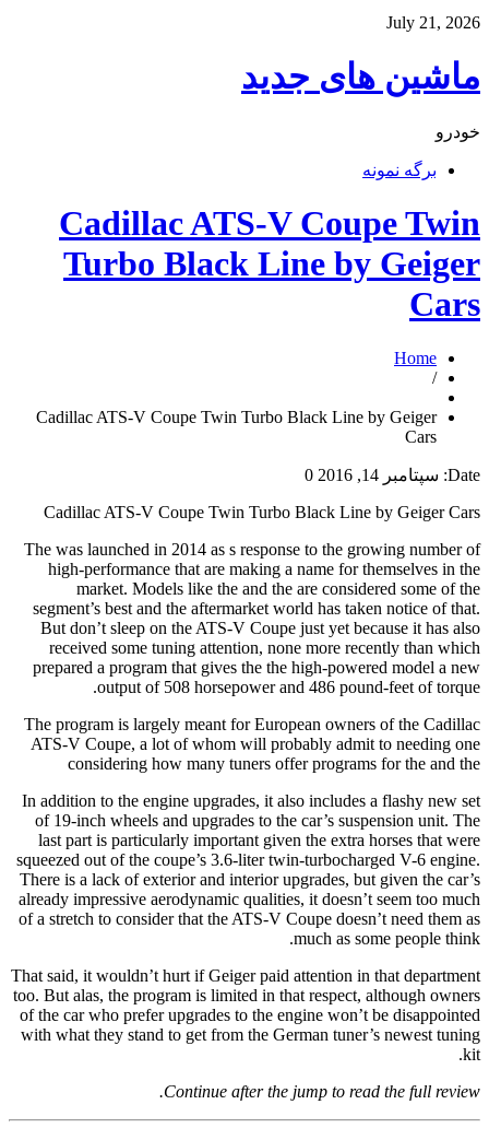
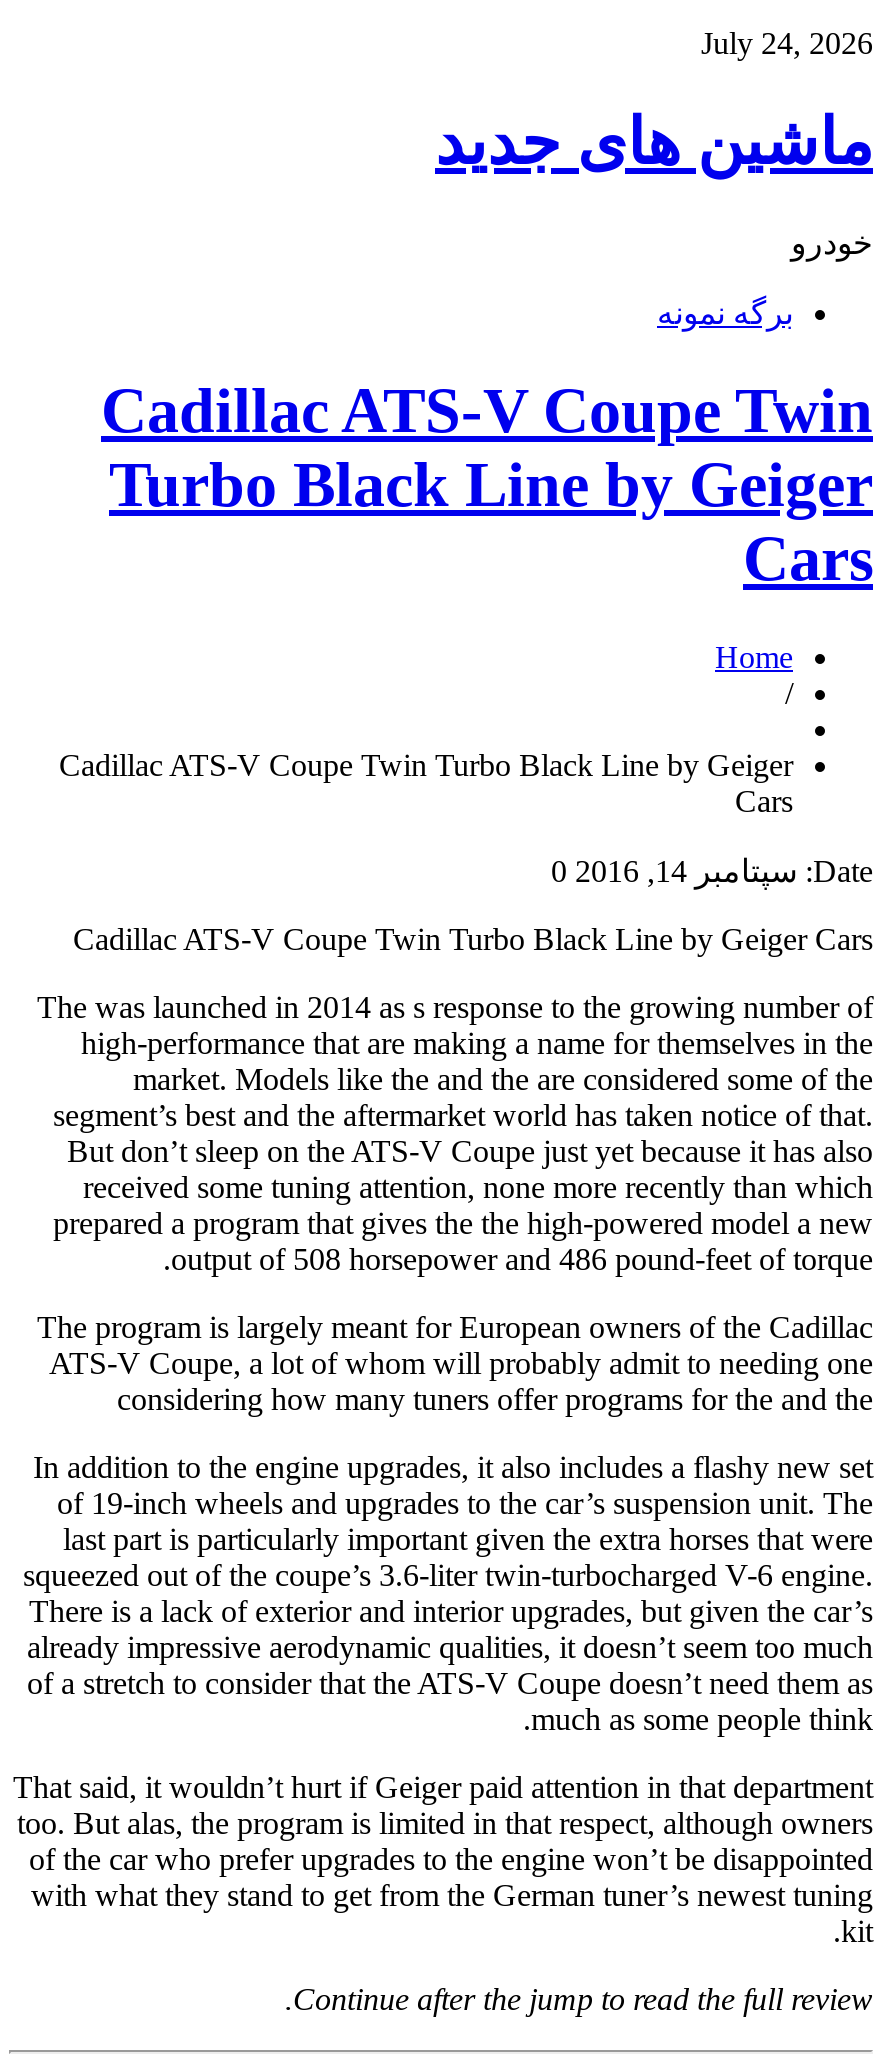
[386,13,480,32] July 21, 2026 -> [701,26,873,60] July 24, 2026

